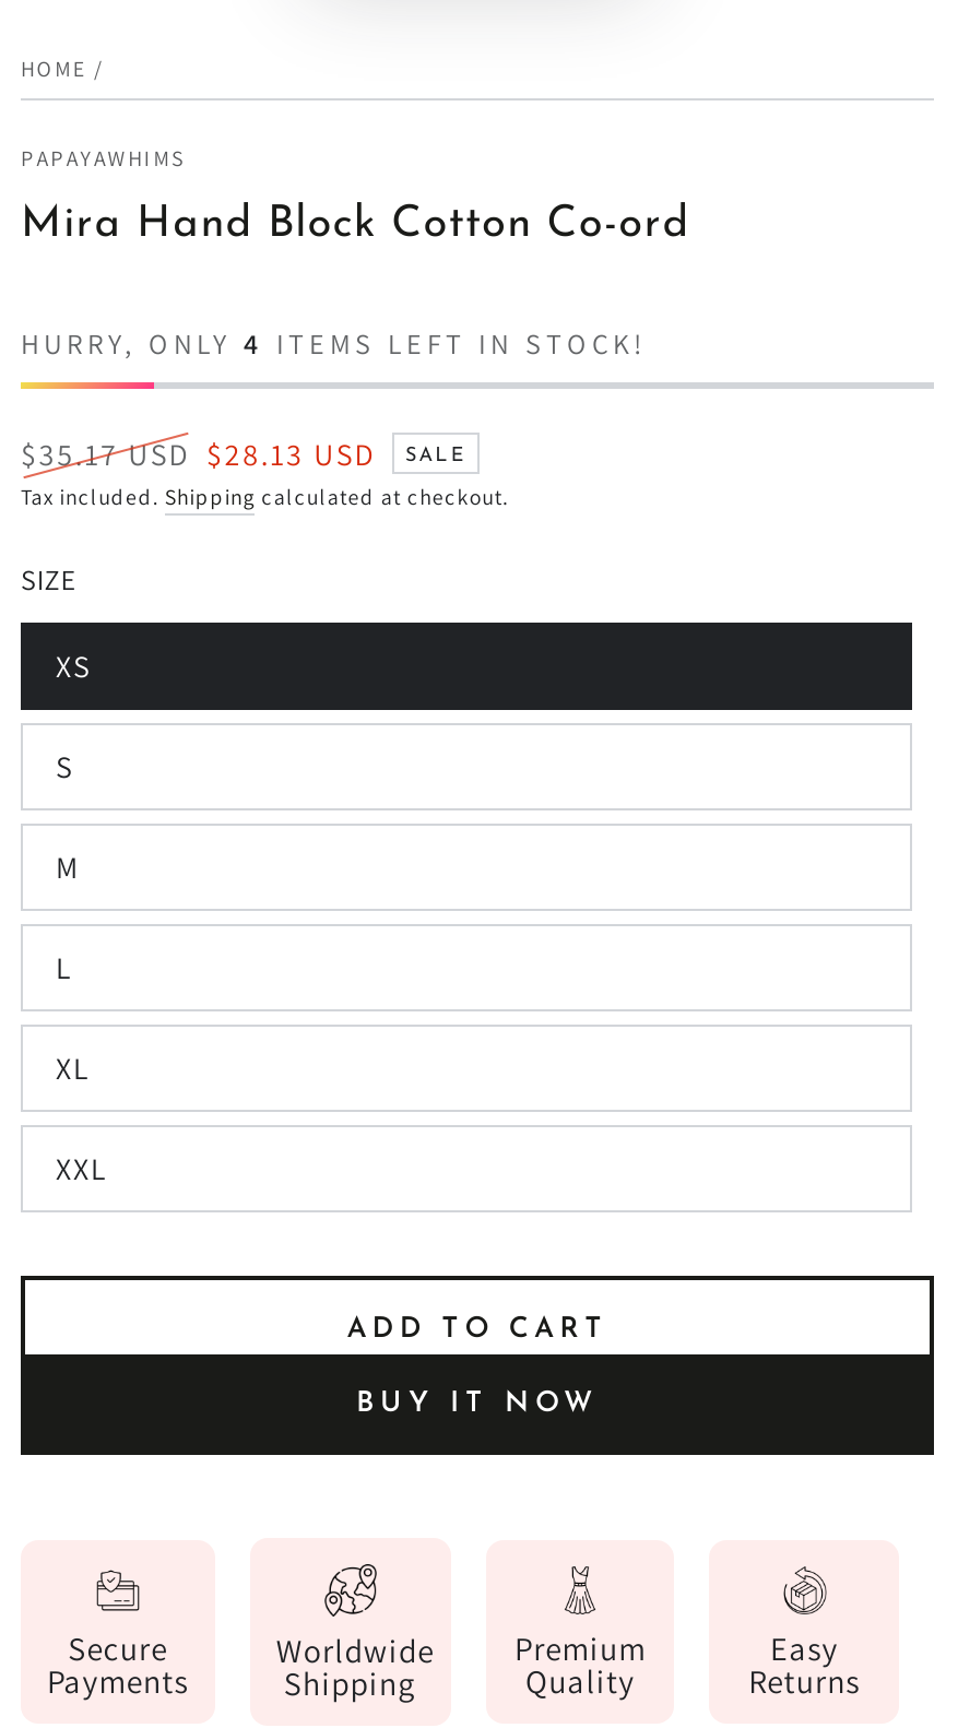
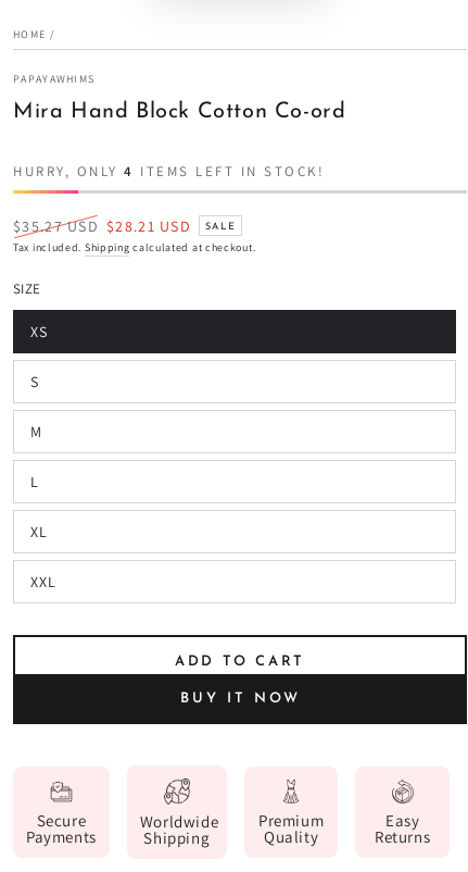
[21,435,191,474] $35.17 USD -> [13,216,99,236] $35.27 USD
[206,435,377,474] $28.13 USD -> [106,216,191,236] $28.21 USD

